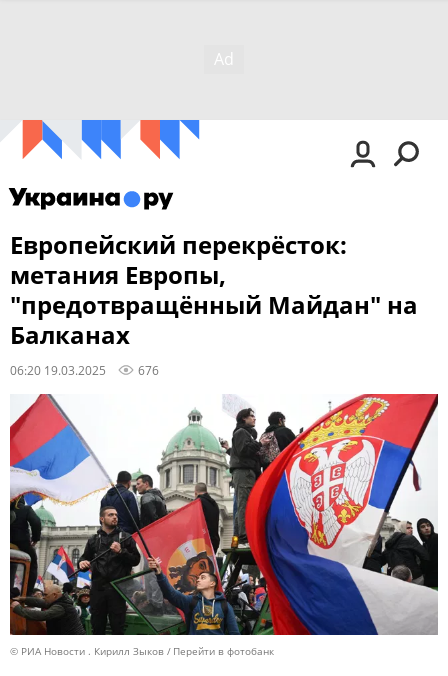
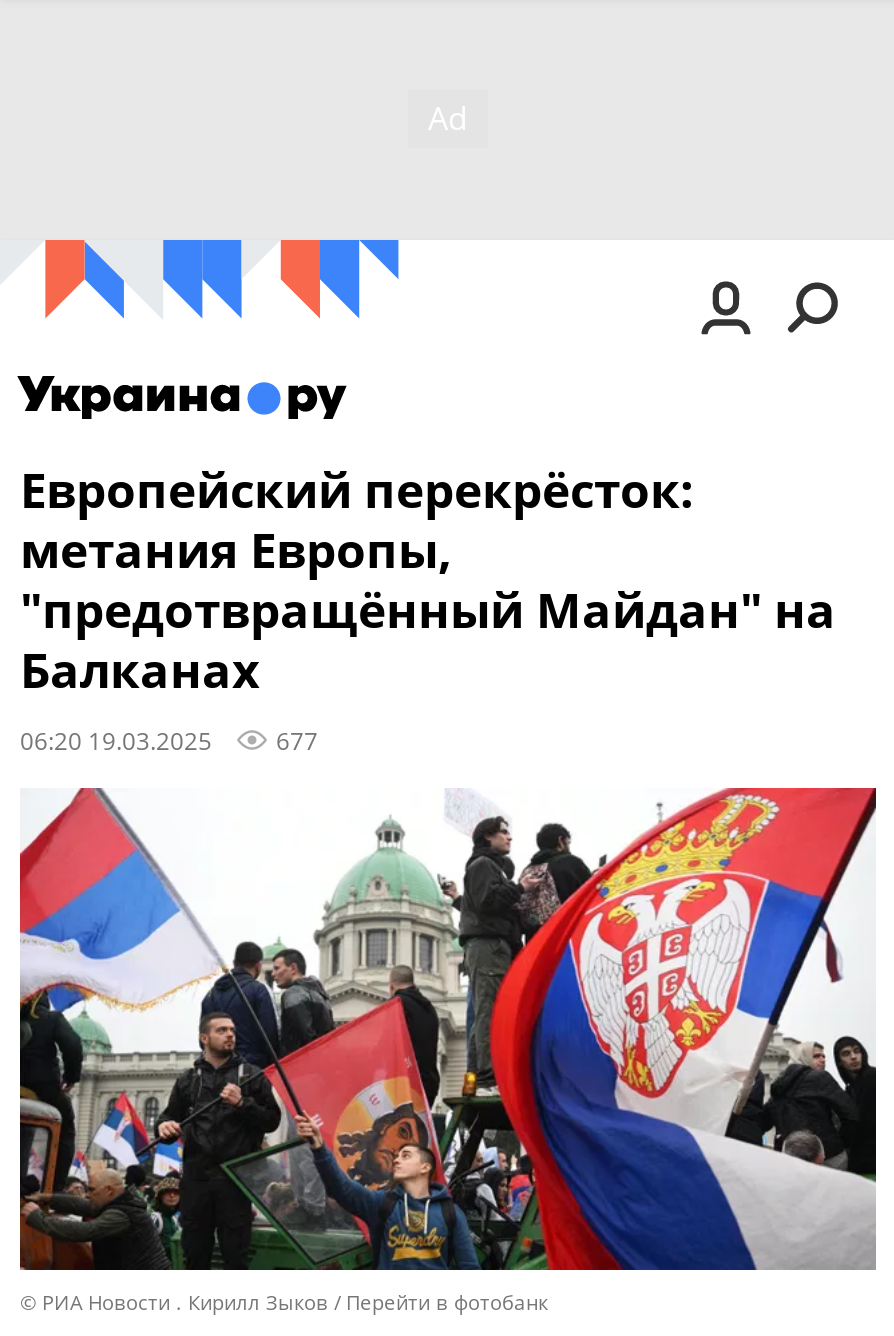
[10,362,159,378] 06:20 19.03.2025 676 -> [20,724,318,756] 06:20 19.03.2025 677

